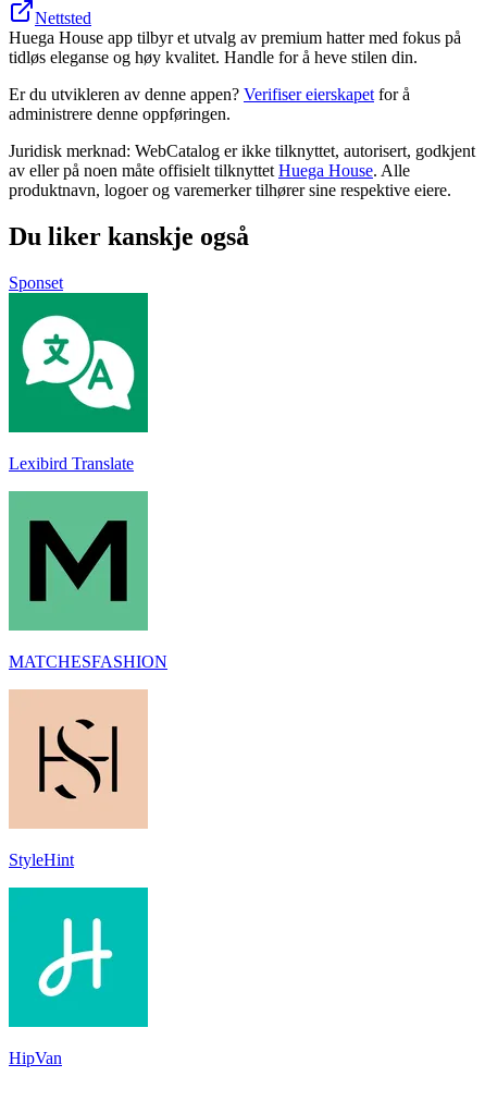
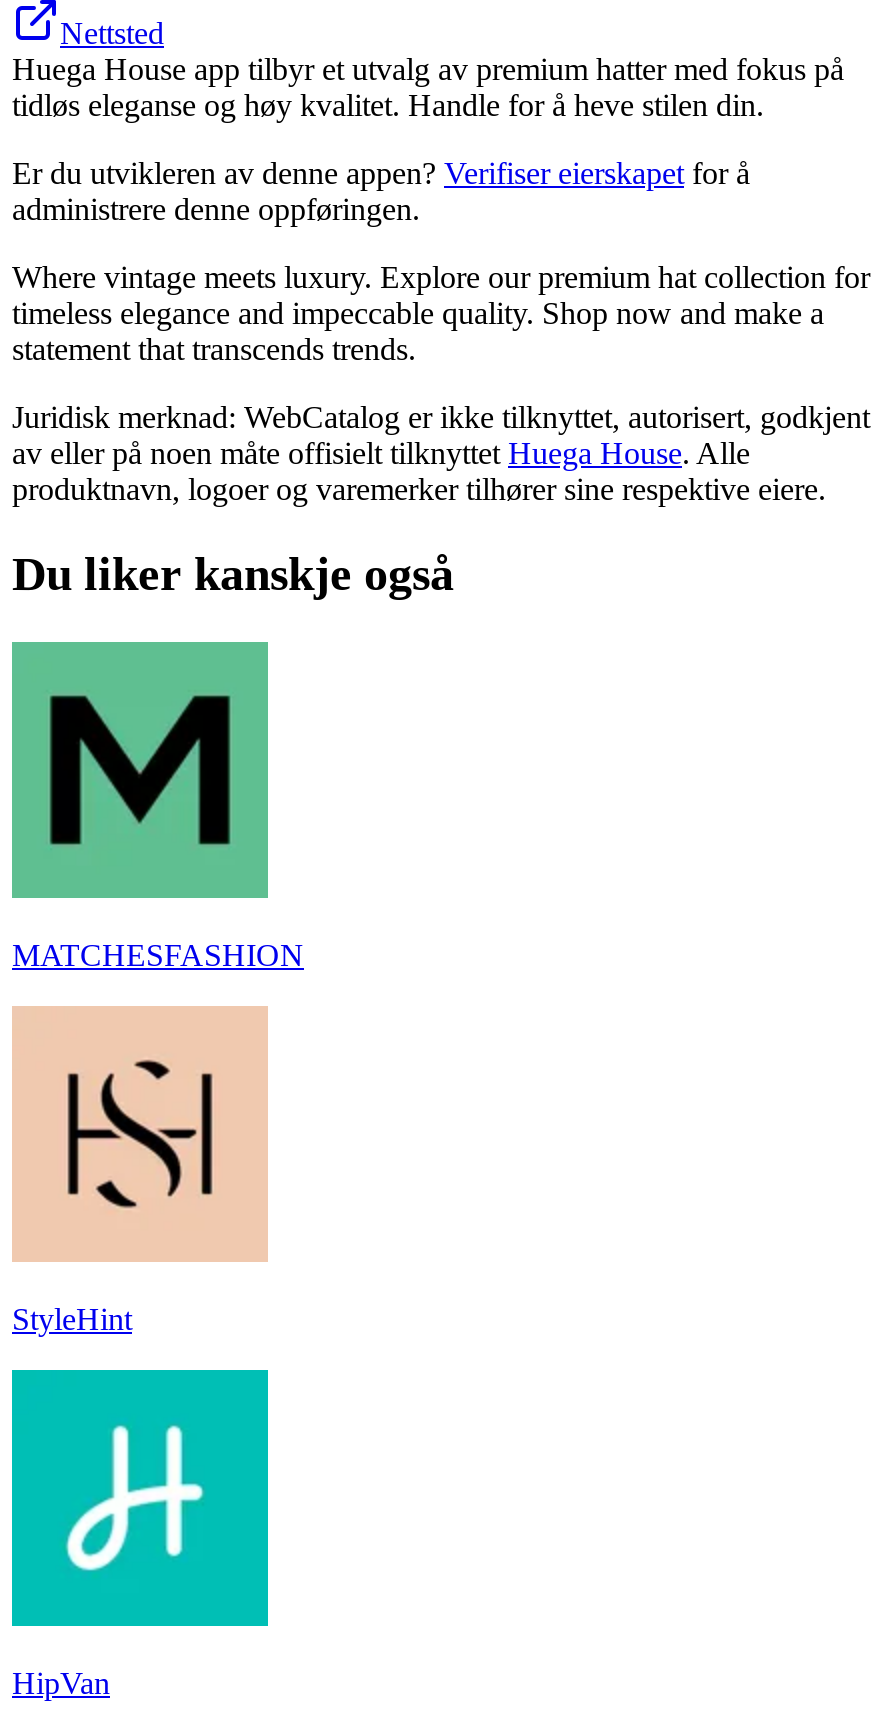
none -> [12,260,870,366] Where vintage meets luxury. Explore our premium hat collection for | timeless elegance and impeccable quality. Shop now and make a | statement that transcends trends.
moved [9,141,475,250] -> [12,400,870,600]: Juridisk merknad: WebCatalog er ikke tilknyttet, autorisert, godkjent | av eller på noen måte offisielt tilknyttet Huega House. Alle | produktnavn, logoer og varemerker tilhører sine respektive eiere. | Du liker kanskje også
[9,273,63,292] Sponset -> none
[8,348,149,472] [image] | Lexibird Translate -> none

